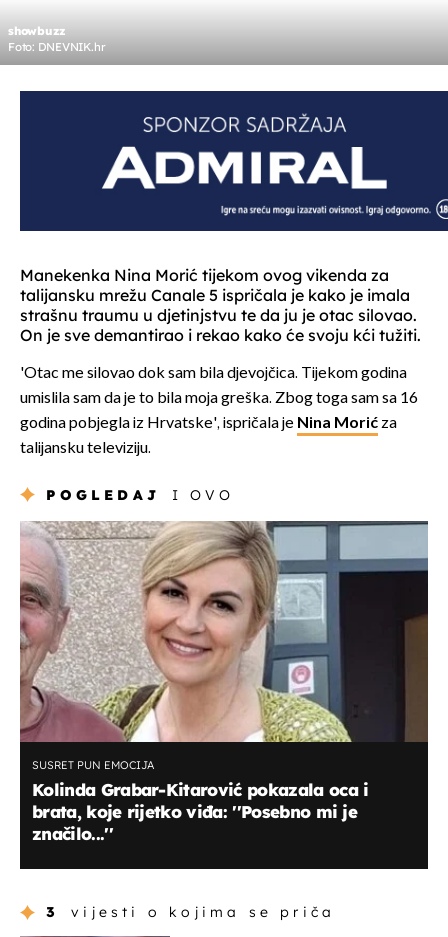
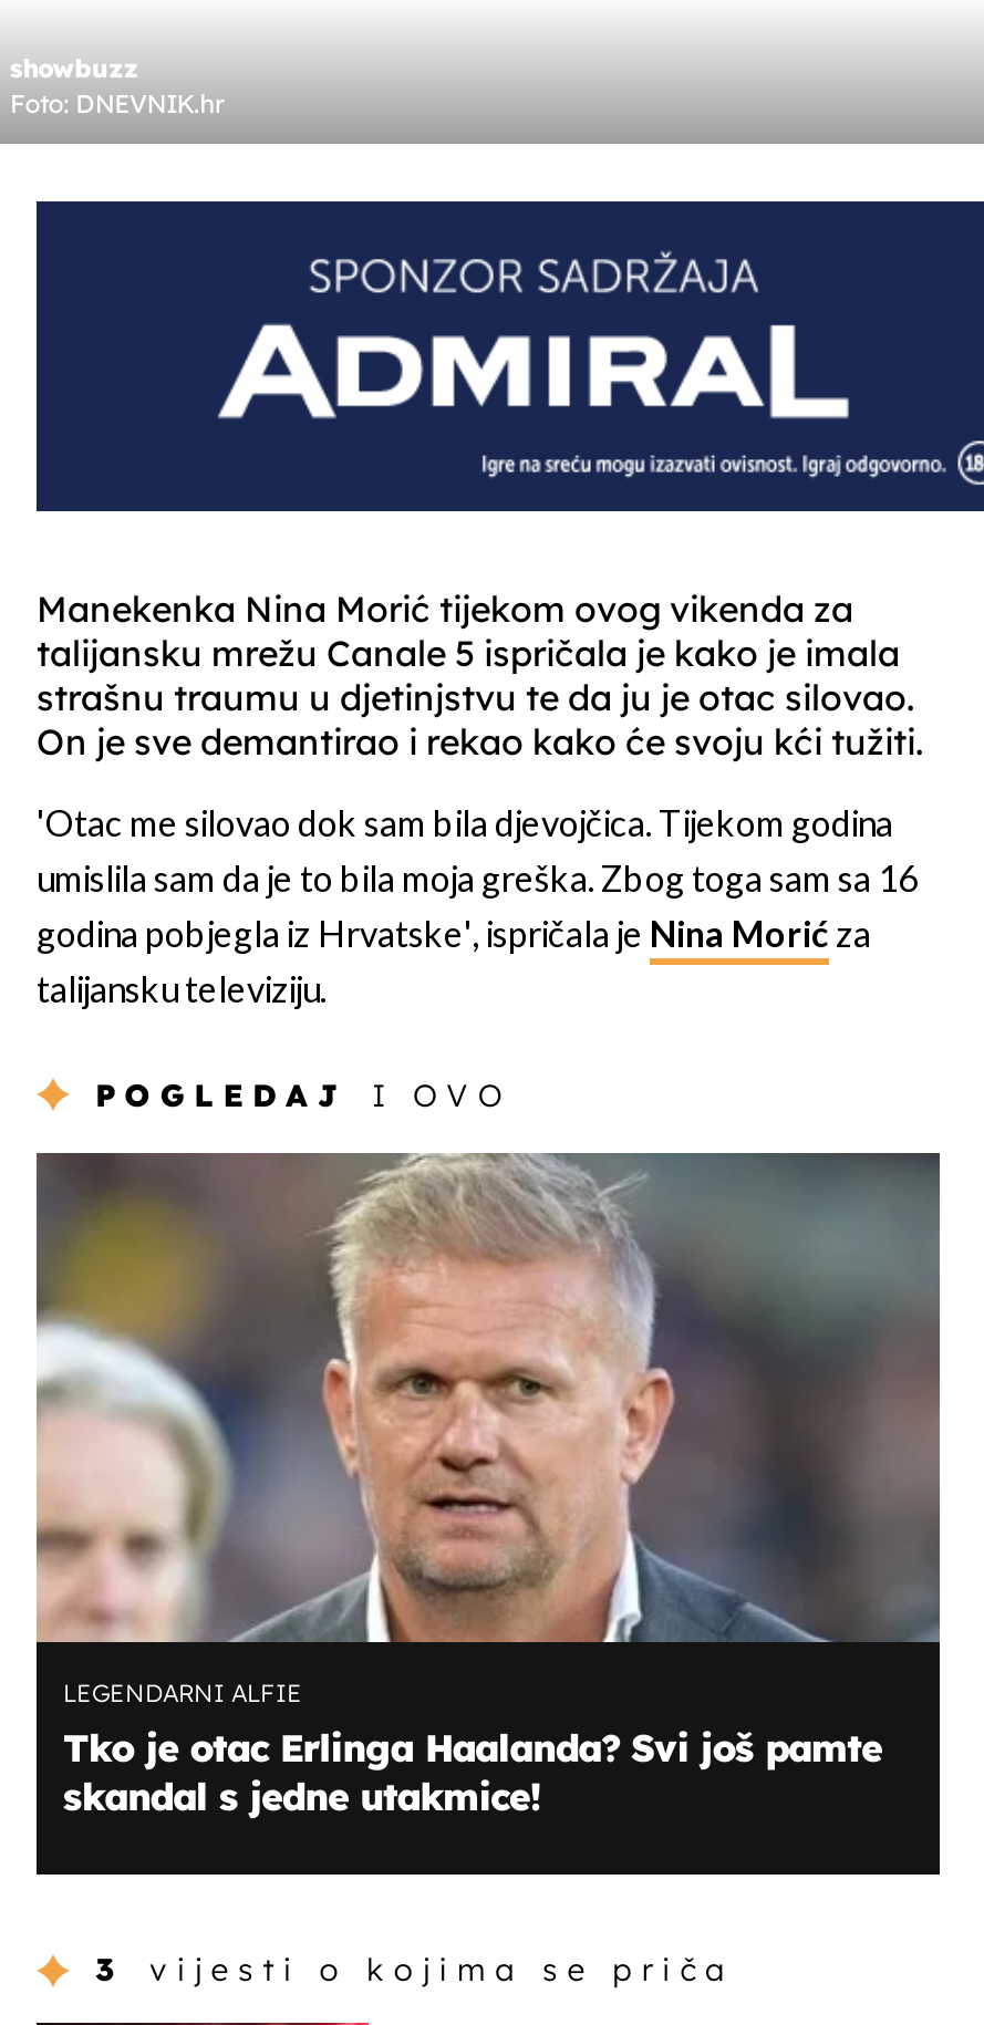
[20,521,428,844] [image] | SUSRET PUN EMOCIJA | Kolinda Grabar-Kitarović pokazala oca i | brata, koje rijetko viđa: ''Posebno mi je | značilo...'' -> [37,1153,940,1820] [image] | LEGENDARNI ALFIE | Tko je otac Erlinga Haalanda? Svi još pamte | skandal s jedne utakmice!

